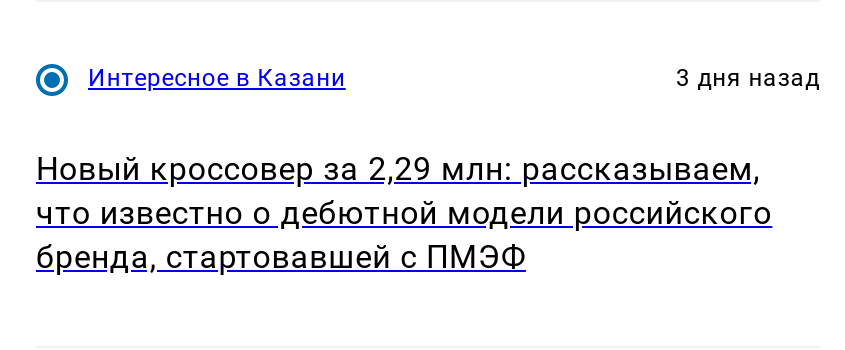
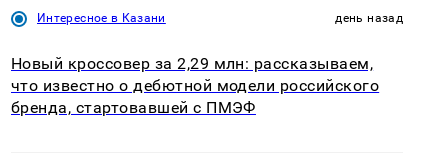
[676,65,820,93] 3 дня назад -> [335,11,403,25] день назад

